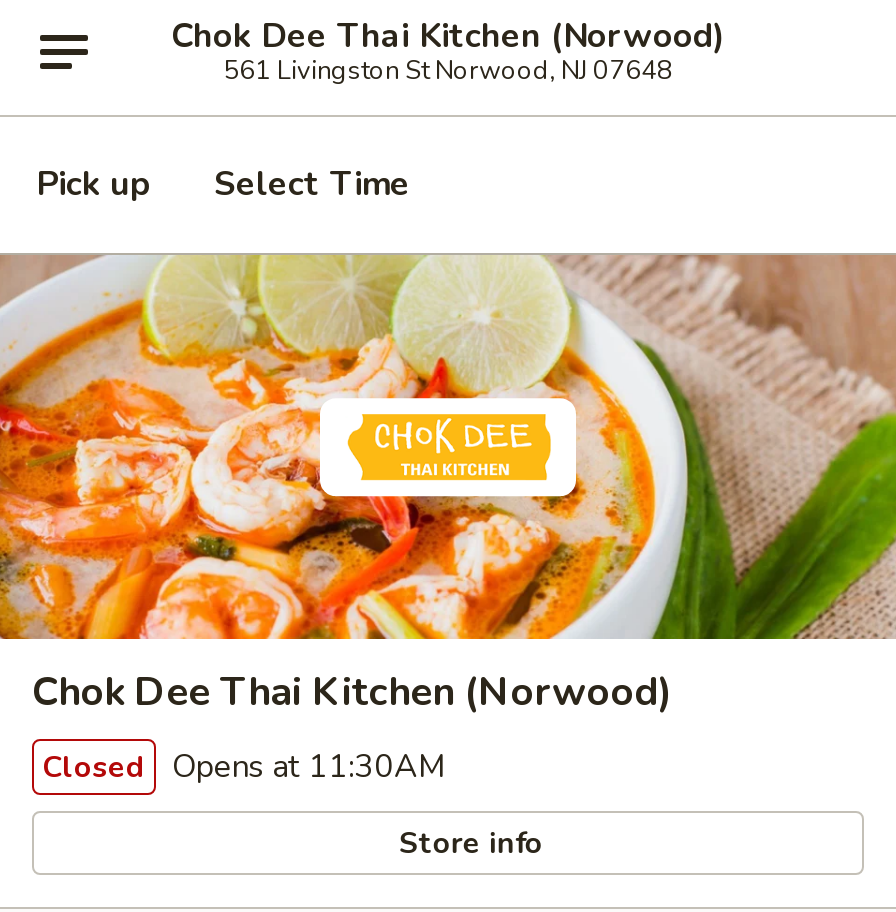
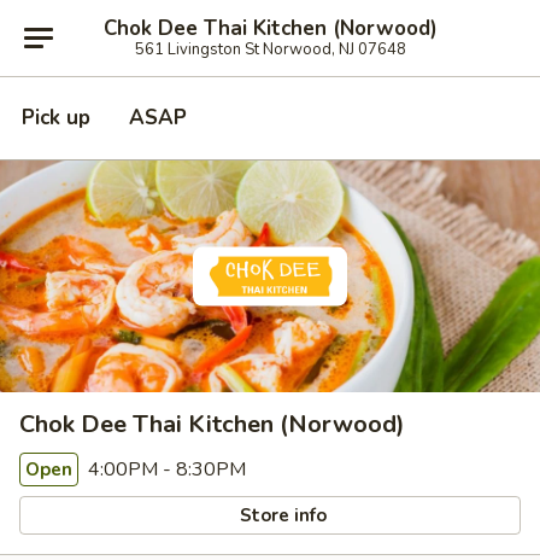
[214,161,410,207] Select Time -> [129,104,187,132] ASAP
[42,745,446,789] Closed Opens at 11:30AM -> [25,456,246,483] Open 4:00PM - 8:30PM

